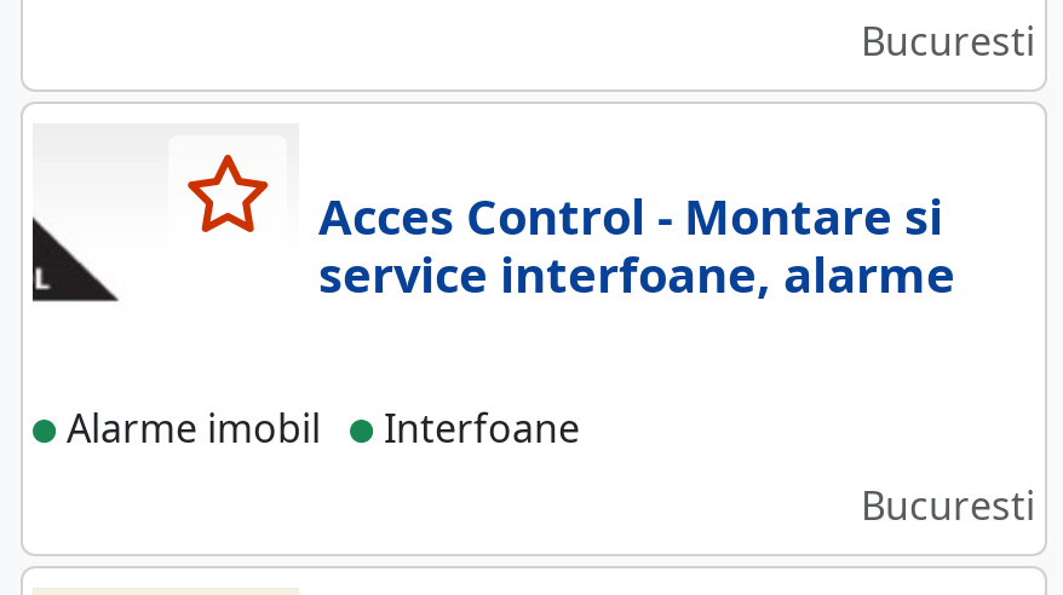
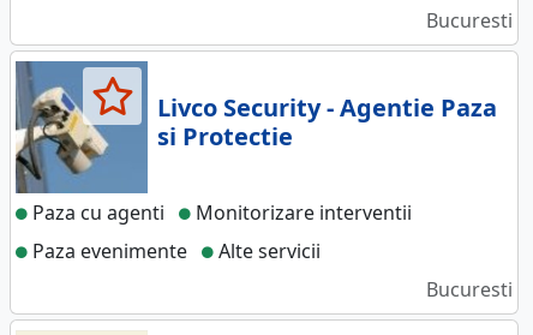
[30,123,955,454] [image] | Acces Control - Montare si | service interfoane, alarme | Alarme imobil | Interfoane -> [14,60,497,264] [image] | Livco Security - Agentie Paza | si Protectie | Paza cu agenti | Monitorizare interventii | Paza evenimente | Alte servicii

